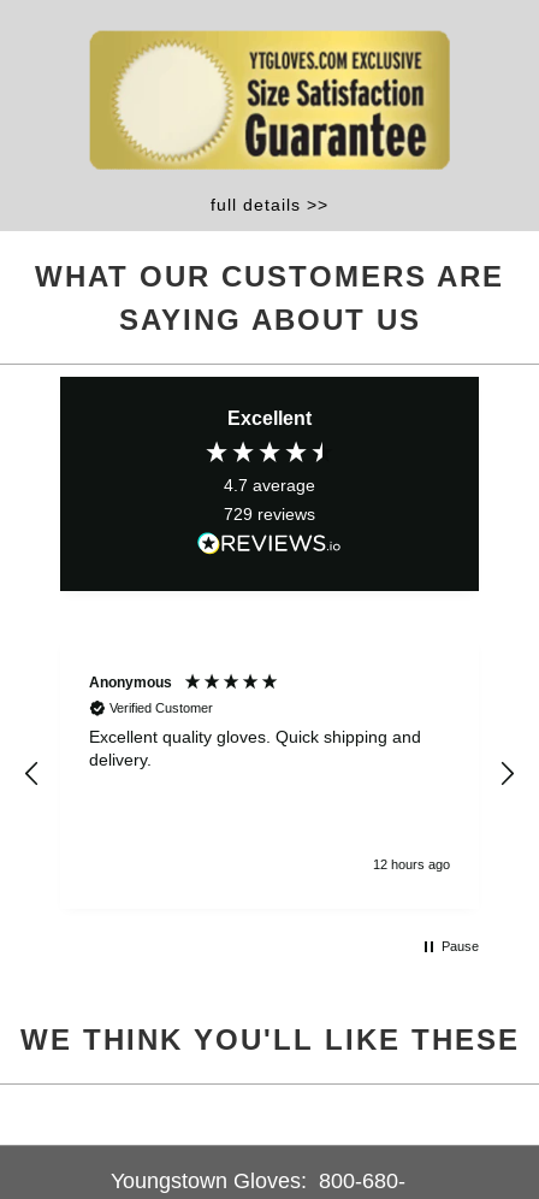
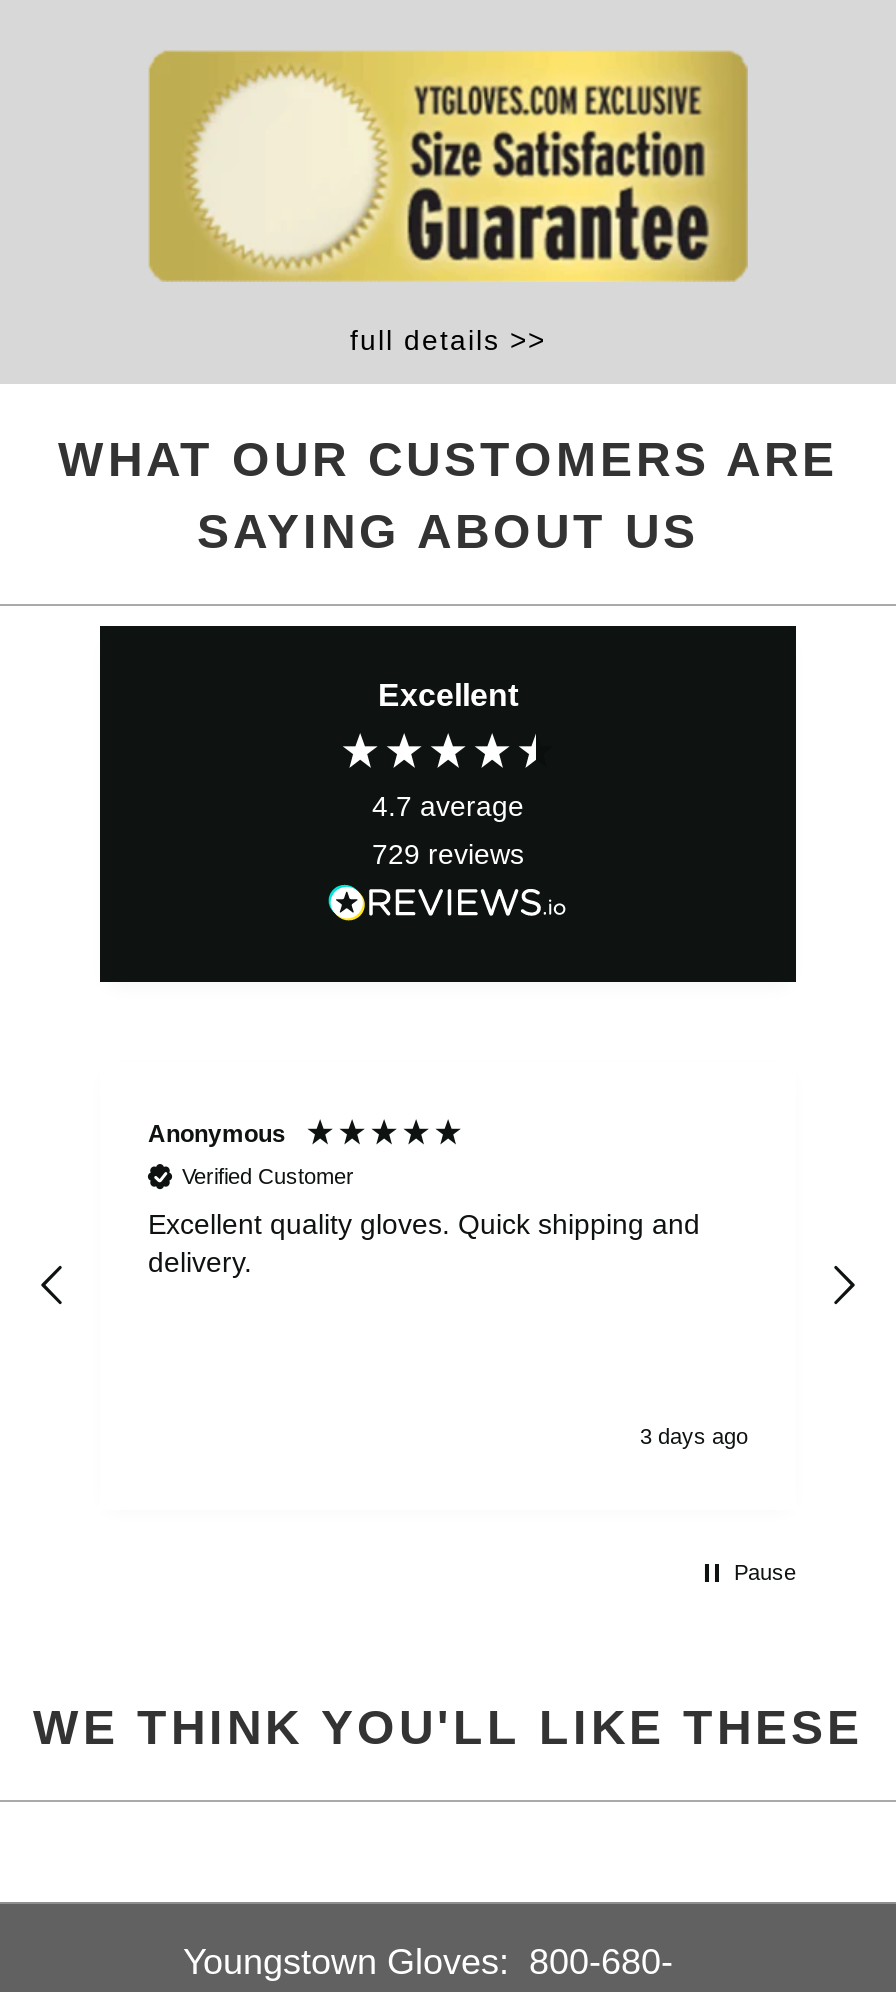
[373,858,450,872] 12 hours ago -> [640,1425,748,1449] 3 days ago

